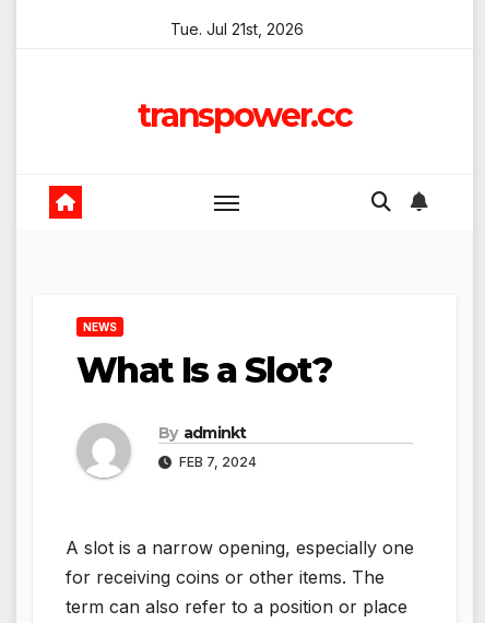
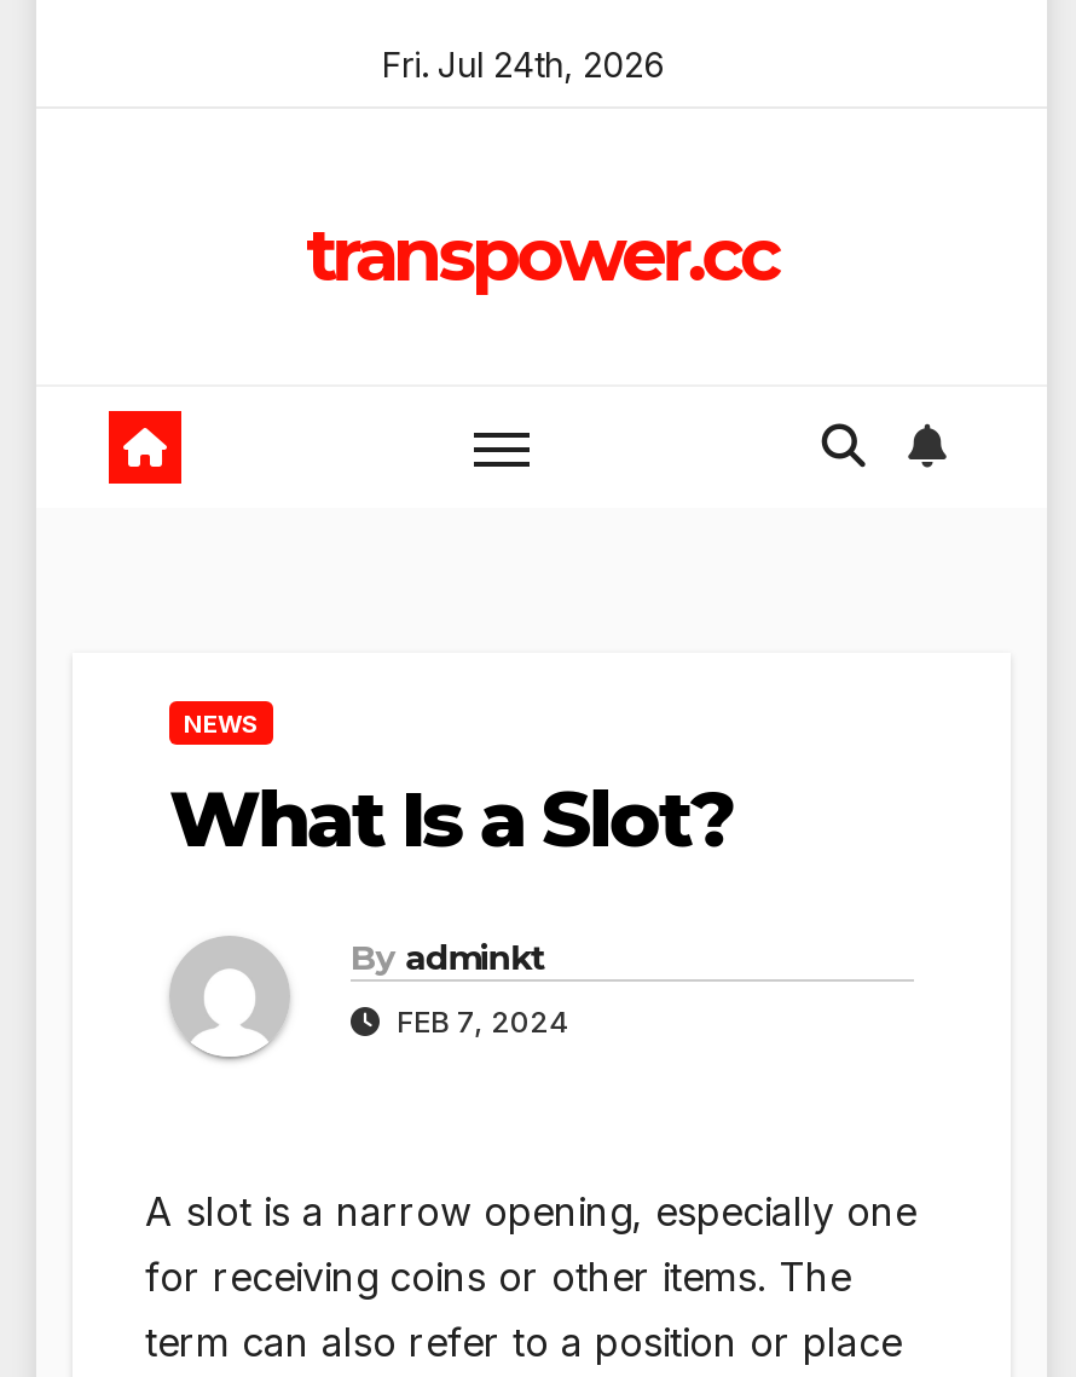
[170,20,303,38] Tue. Jul 21st, 2026 -> [382,44,665,85] Fri. Jul 24th, 2026

